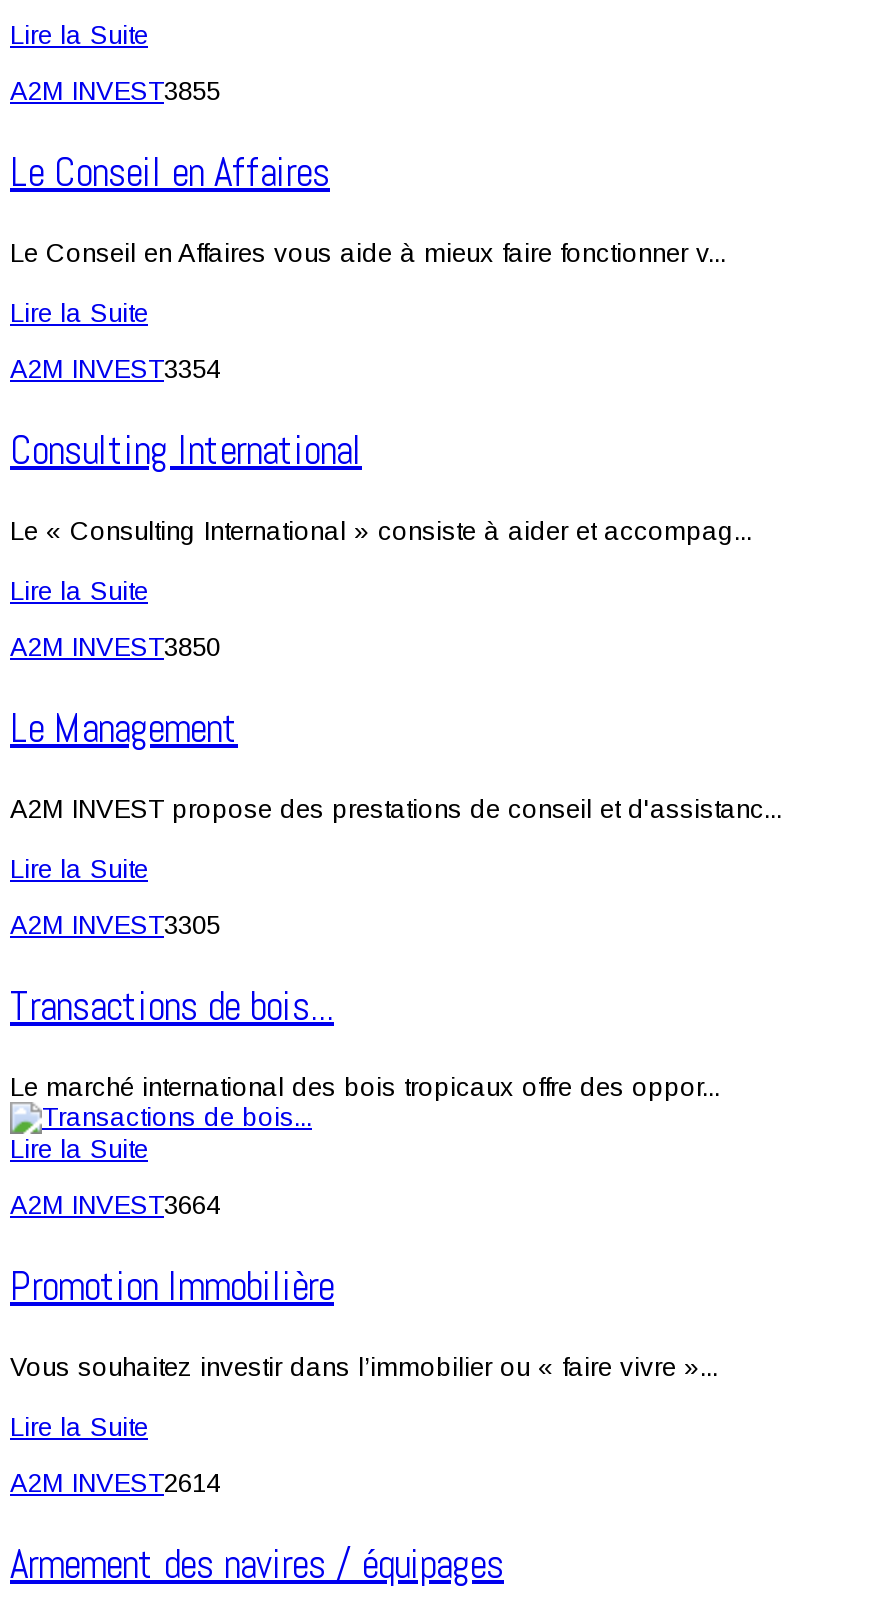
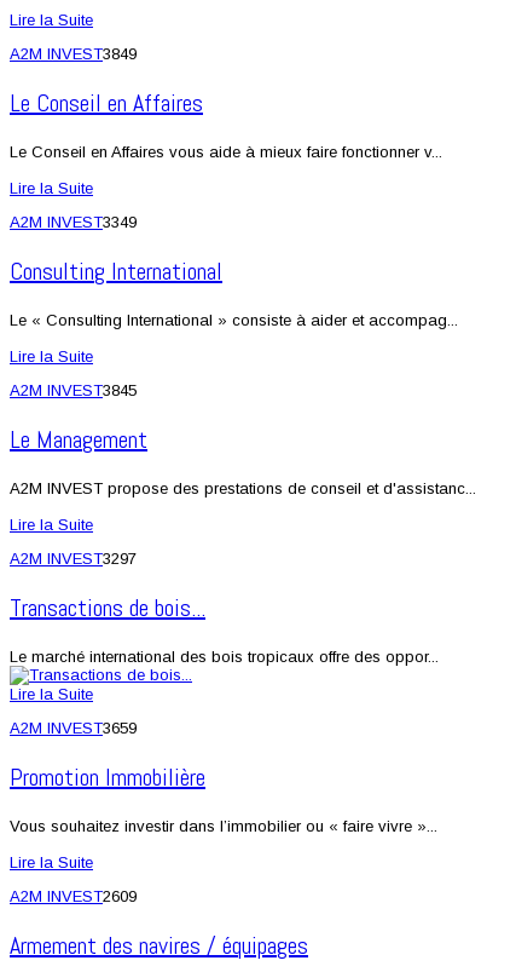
[10,76,220,106] A2M INVEST3855 -> [10,45,137,63] A2M INVEST3849
[10,354,220,384] A2M INVEST3354 -> [10,213,137,231] A2M INVEST3349
[10,632,220,662] A2M INVEST3850 -> [10,381,137,399] A2M INVEST3845
[10,910,220,940] A2M INVEST3305 -> [10,550,137,568] A2M INVEST3297
[10,1190,220,1220] A2M INVEST3664 -> [10,719,137,737] A2M INVEST3659
[10,1468,220,1498] A2M INVEST2614 -> [10,887,137,905] A2M INVEST2609

